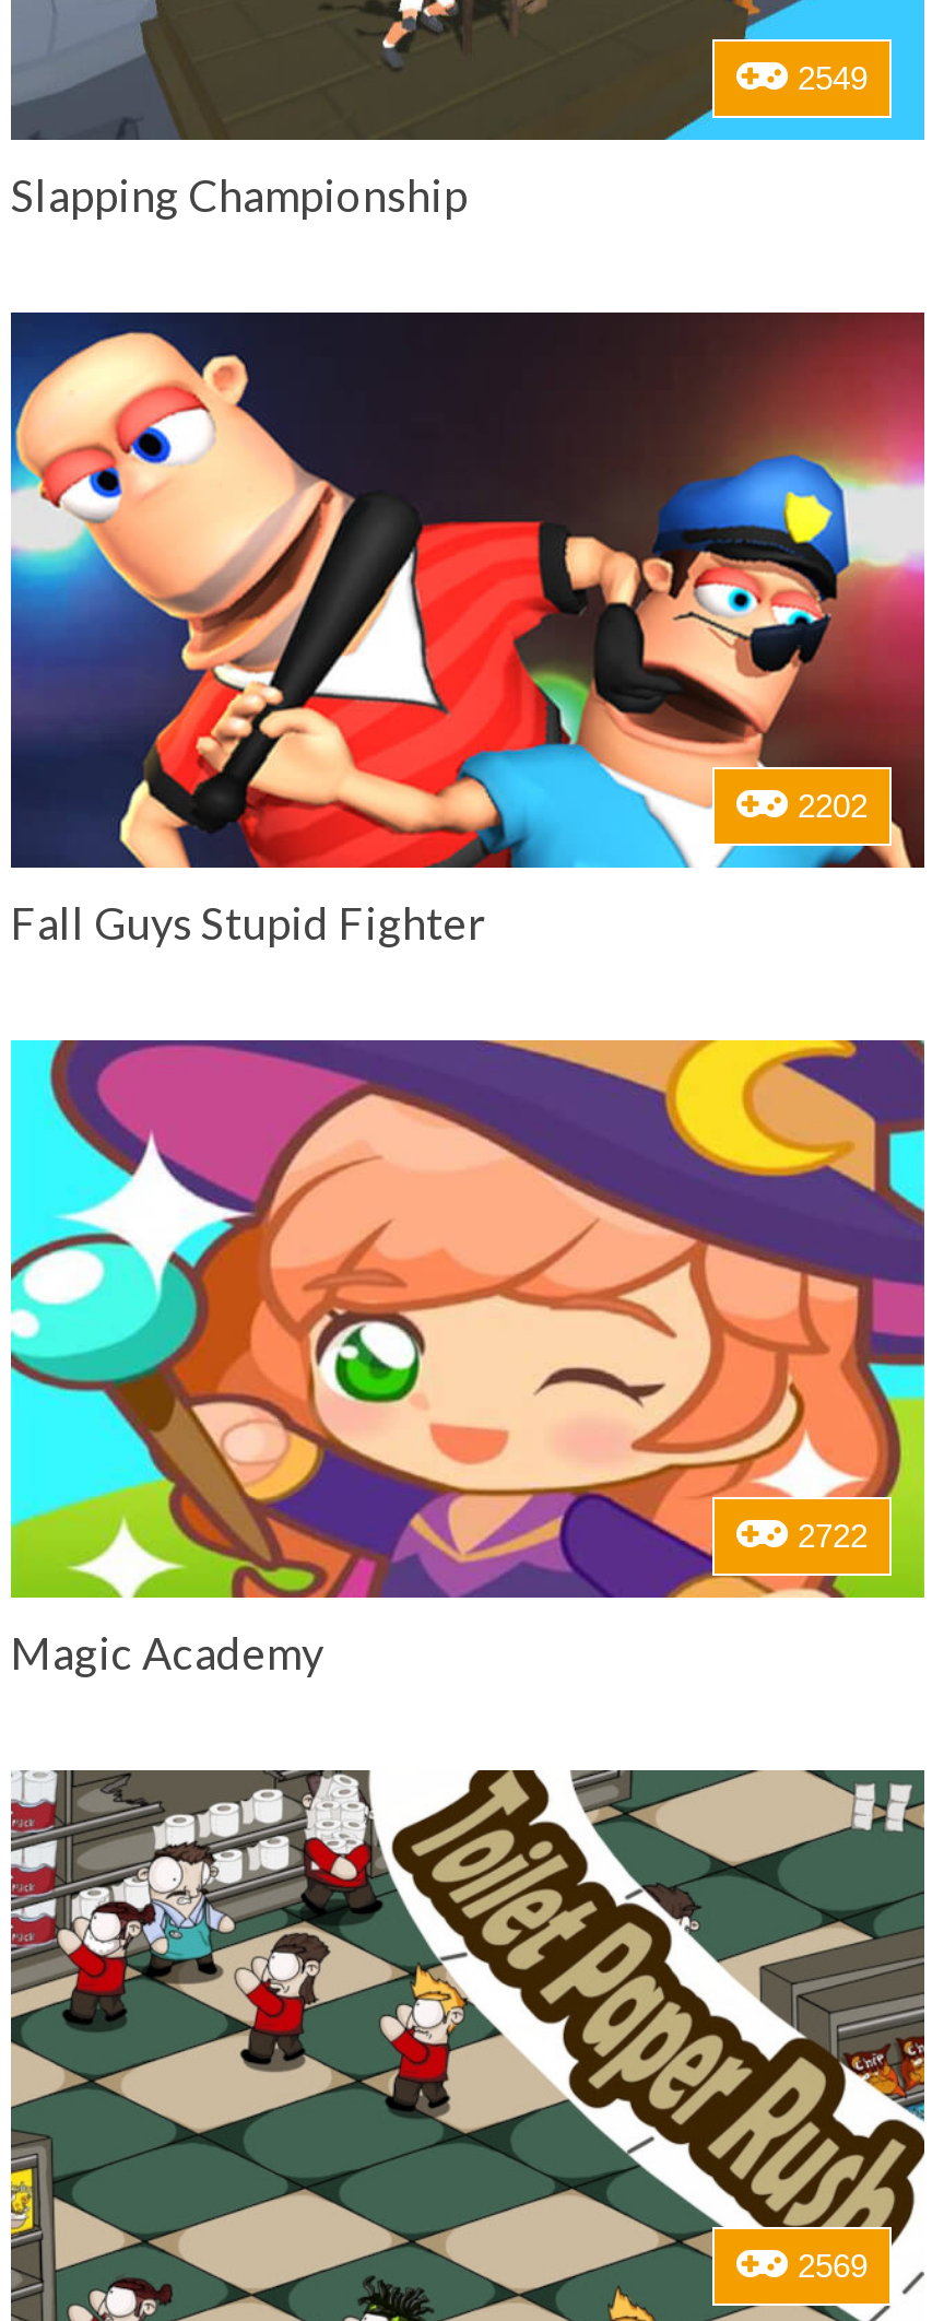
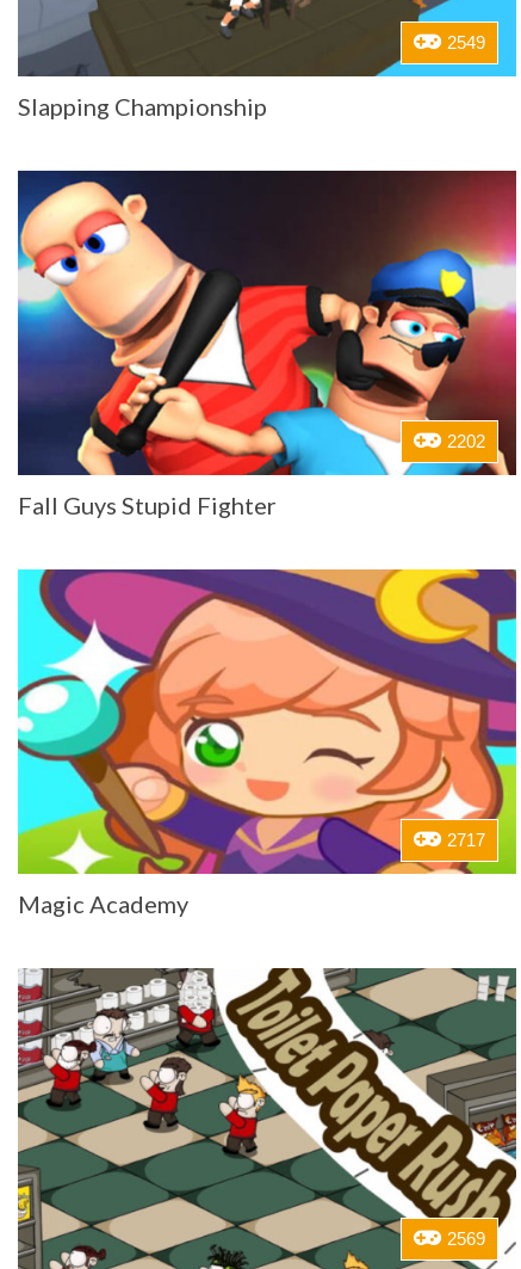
[798,1517,868,1555] 2722 -> [447,829,485,850] 2717

